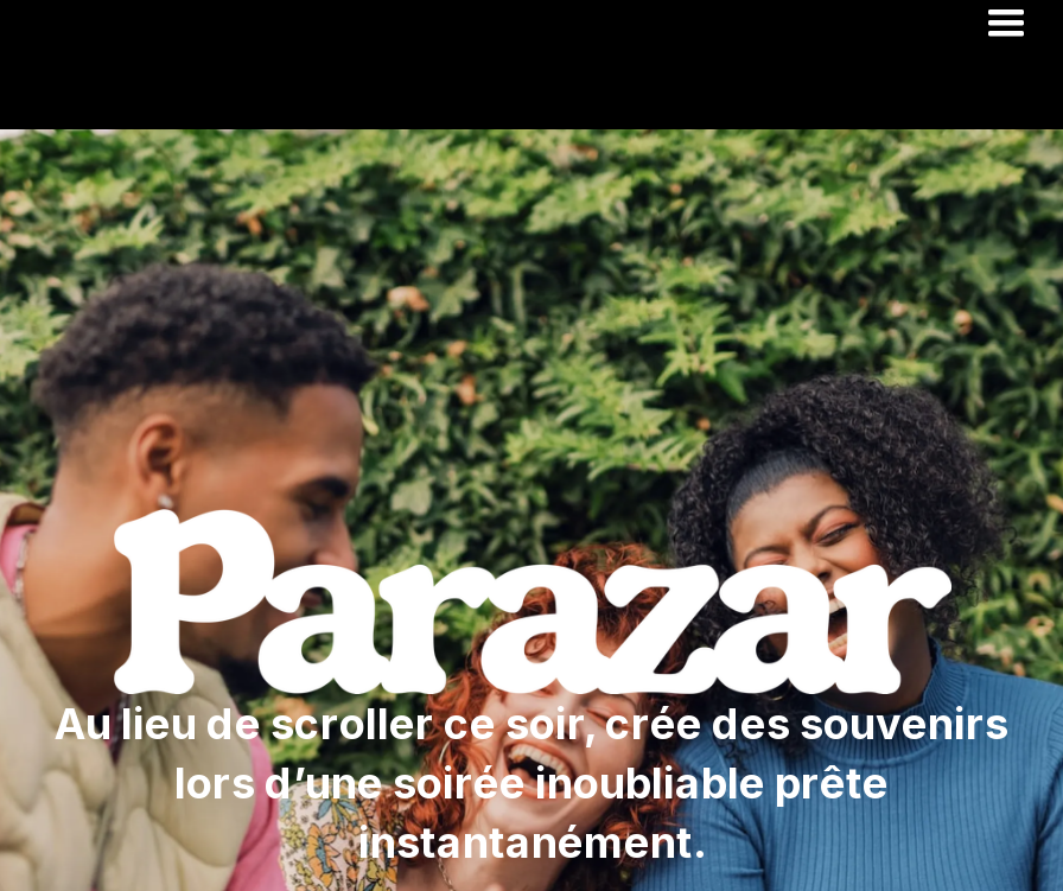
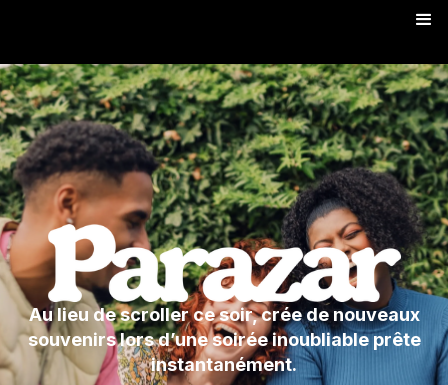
[55,698,1008,807] Au lieu de scroller ce soir, crée des souvenirs | lors d’une soirée inoubliable prête -> [27,304,420,350] Au lieu de scroller ce soir, crée de nouveaux | souvenirs lors d’une soirée inoubliable prête

